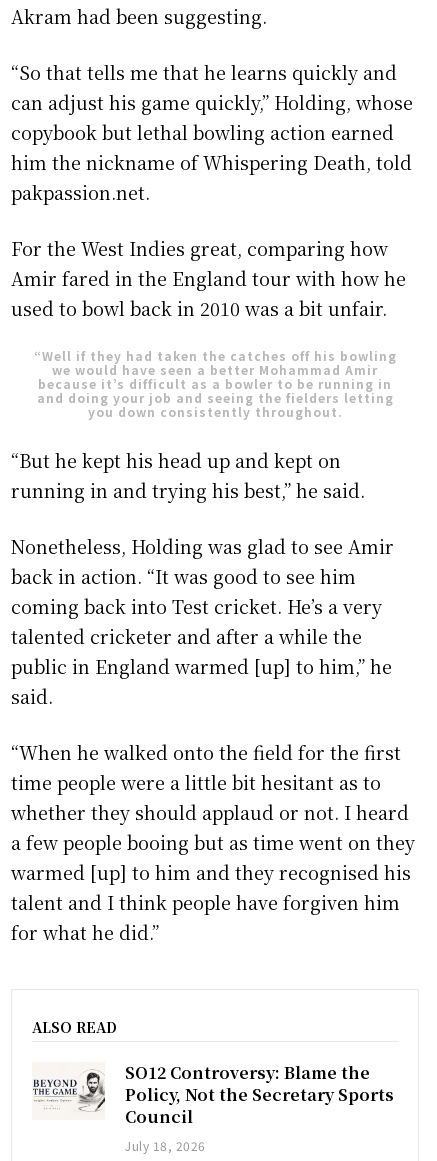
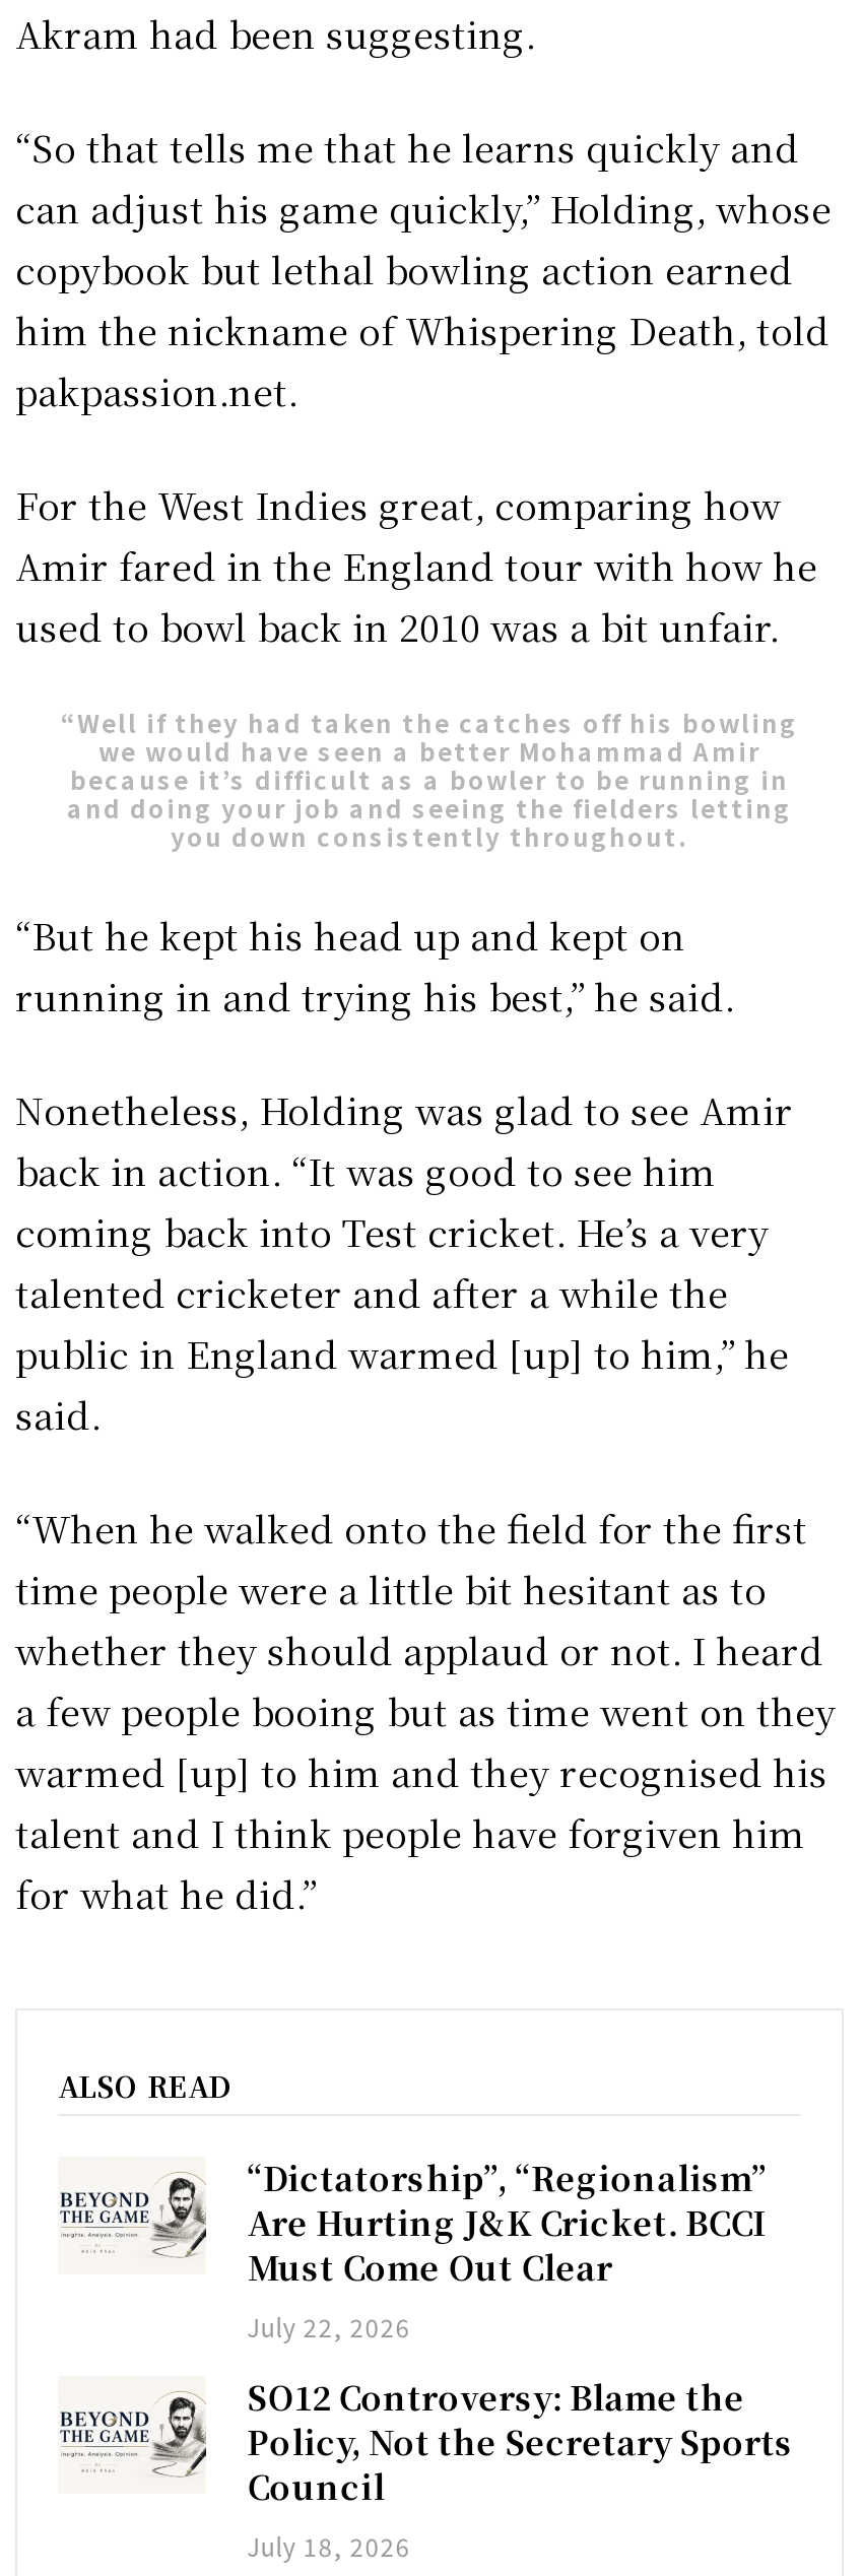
none -> [247,2154,767,2343] “Dictatorship”, “Regionalism” | Are Hurting J&K Cricket. BCCI | Must Come Out Clear | July 22, 2026

